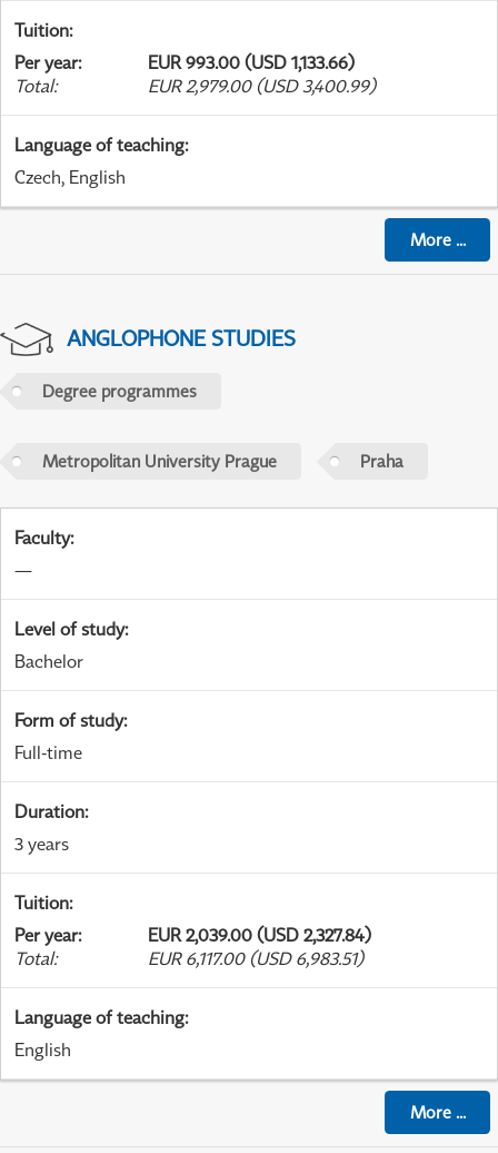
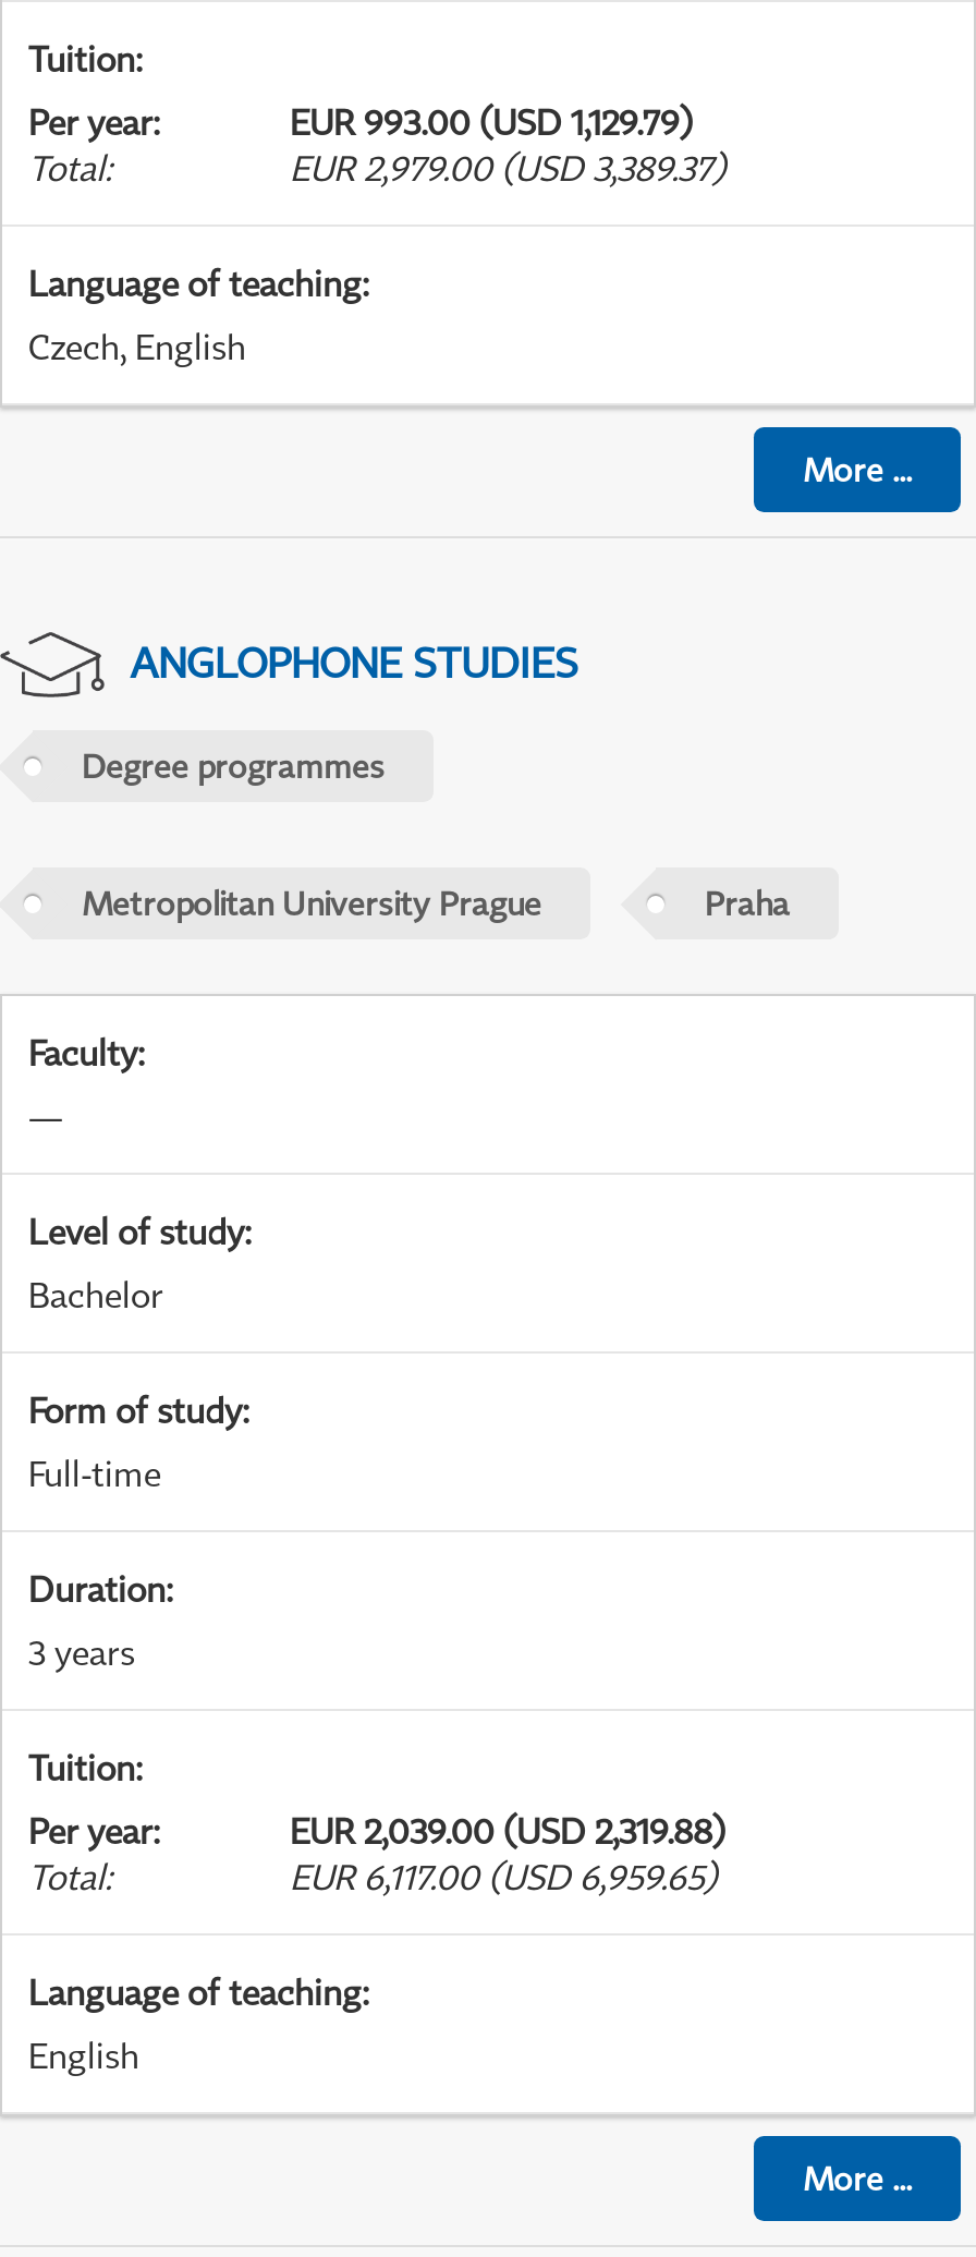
[148,51,355,74] EUR 993.00 (USD 1,133.66) -> [290,100,693,144] EUR 993.00 (USD 1,129.79)
[148,75,376,97] EUR 2,979.00 (USD 3,400.99) -> [290,146,725,190] EUR 2,979.00 (USD 3,389.37)
[148,924,371,946] EUR 2,039.00 (USD 2,327.84) -> [290,1809,725,1853] EUR 2,039.00 (USD 2,319.88)
[148,947,363,969] EUR 6,117.00 (USD 6,983.51) -> [290,1855,717,1899] EUR 6,117.00 (USD 6,959.65)

